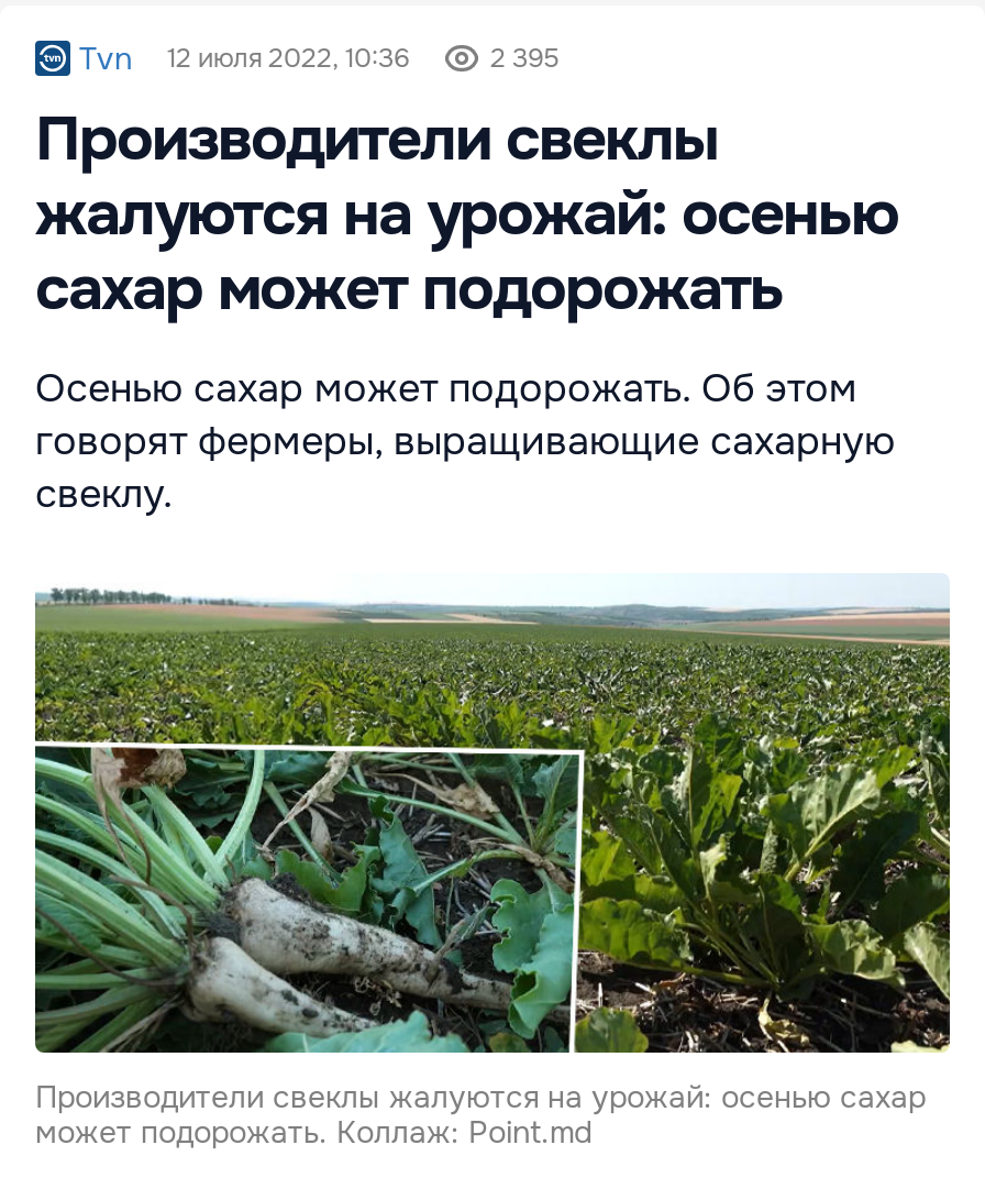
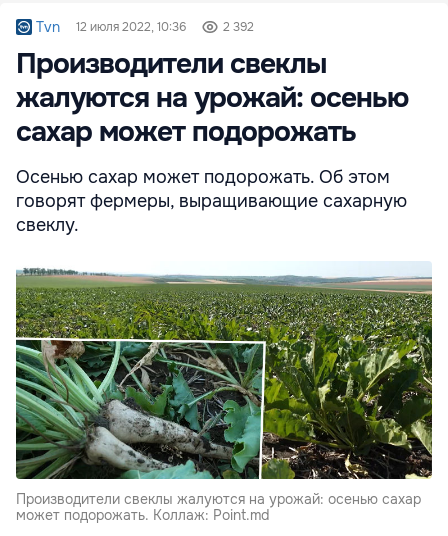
[490,41,558,76] 2 395 -> [223,19,254,35] 2 392

